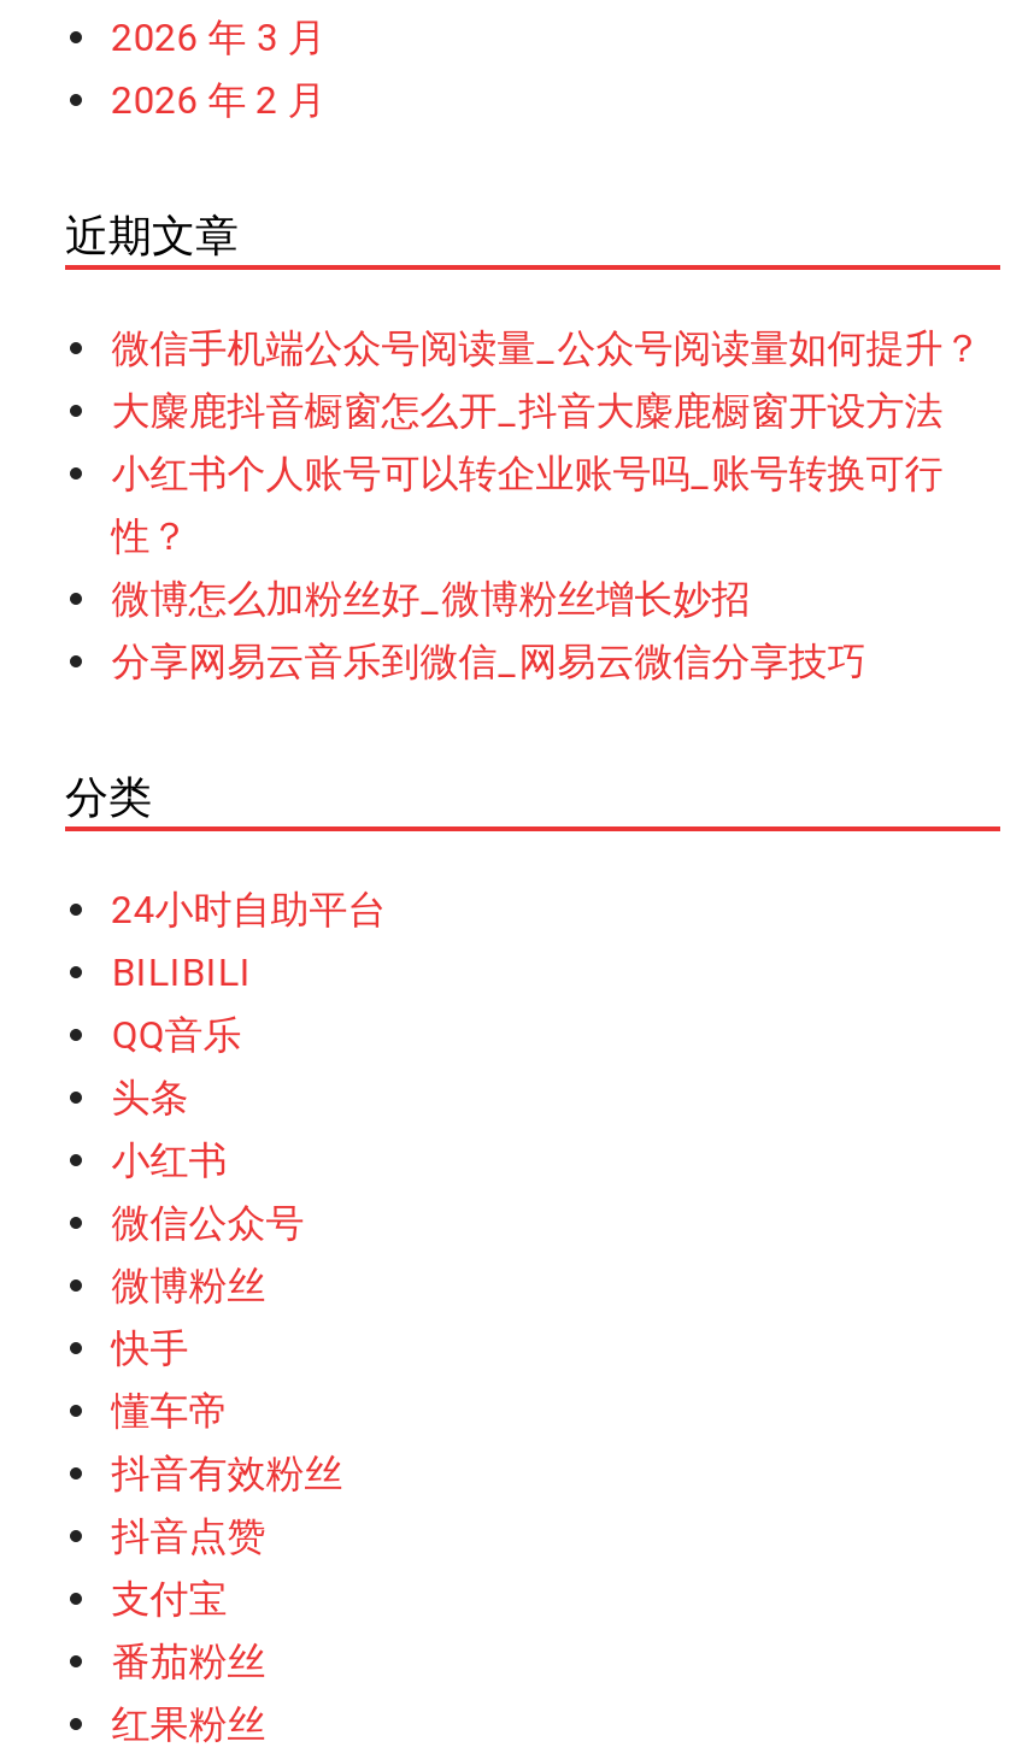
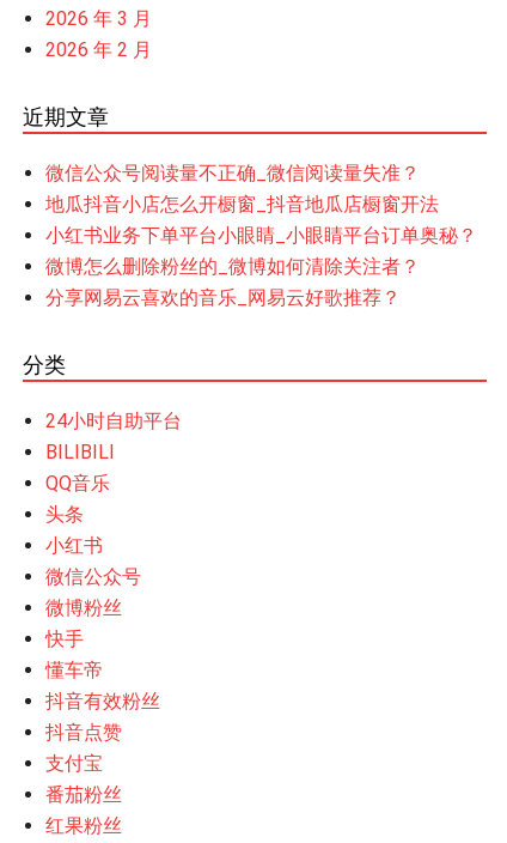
[111,325,981,684] 微信手机端公众号阅读量_公众号阅读量如何提升？ | 大麋鹿抖音橱窗怎么开_抖音大麋鹿橱窗开设方法 | 小红书个人账号可以转企业账号吗_账号转换可行 | 性？ | 微博怎么加粉丝好_微博粉丝增长妙招 | 分享网易云音乐到微信_网易云微信分享技巧 -> [46,162,477,309] 微信公众号阅读量不正确_微信阅读量失准？ | 地瓜抖音小店怎么开橱窗_抖音地瓜店橱窗开法 | 小红书业务下单平台小眼睛_小眼睛平台订单奥秘？ | 微博怎么删除粉丝的_微博如何清除关注者？ | 分享网易云喜欢的音乐_网易云好歌推荐？

